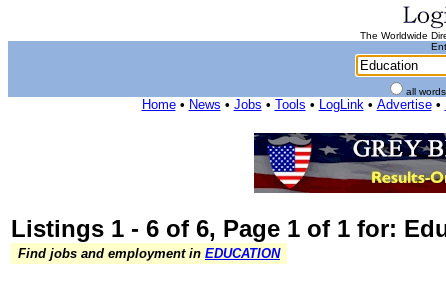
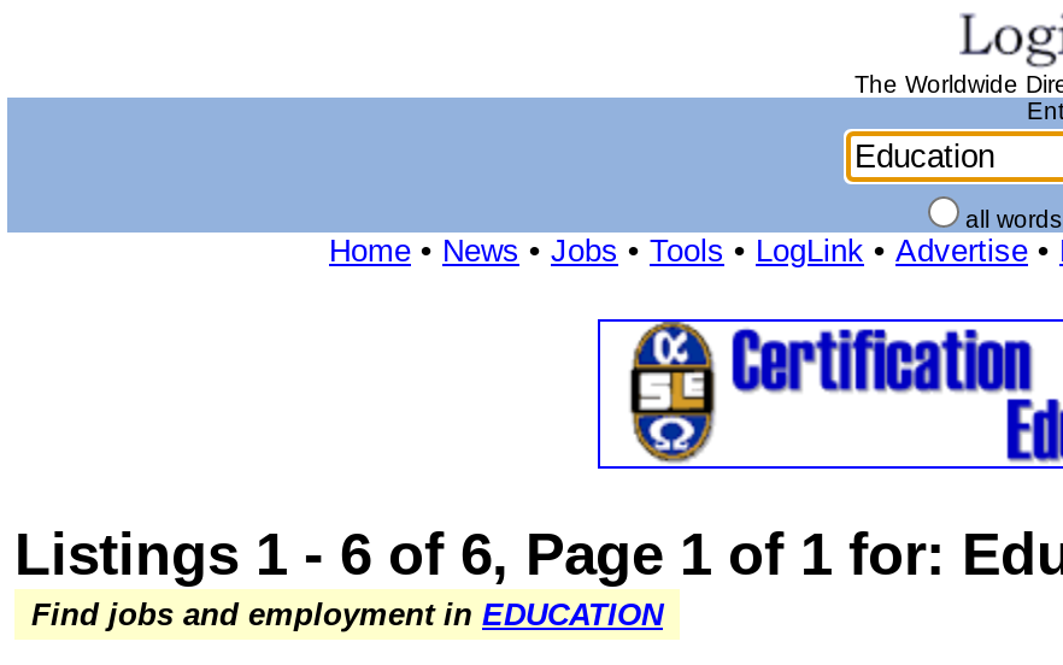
[253,132,443,194] [image] -> [595,317,1056,471] [image]

